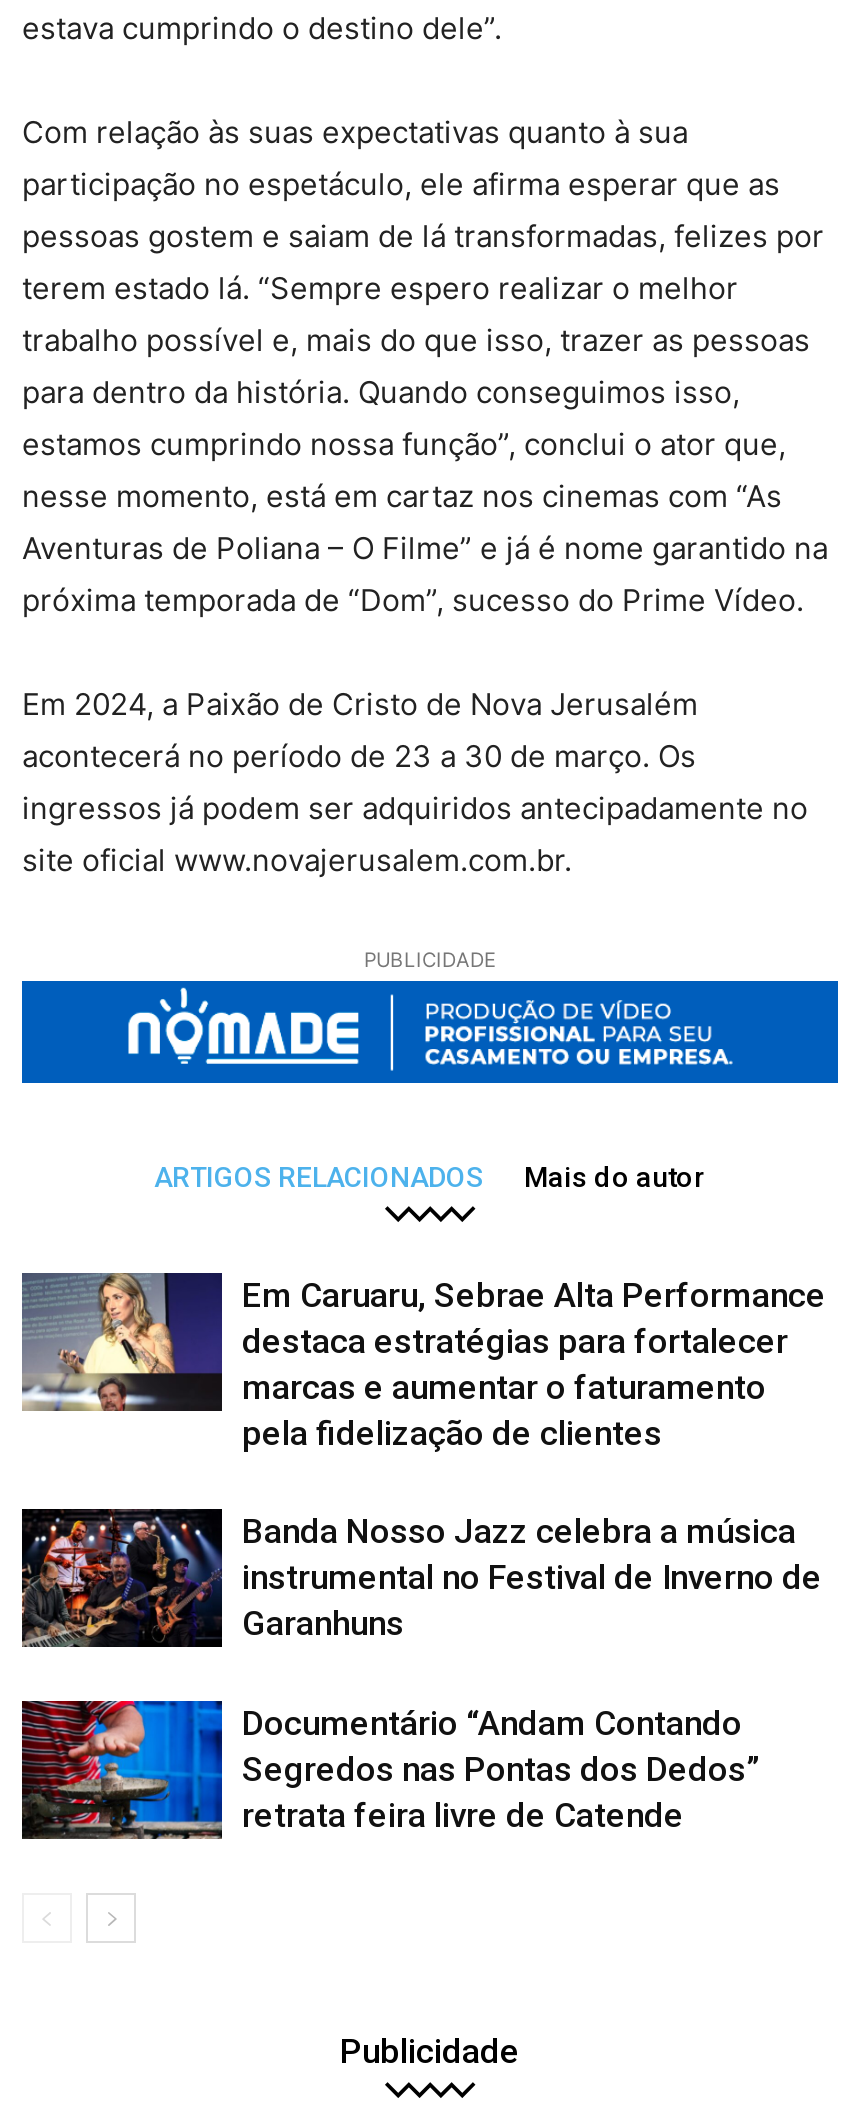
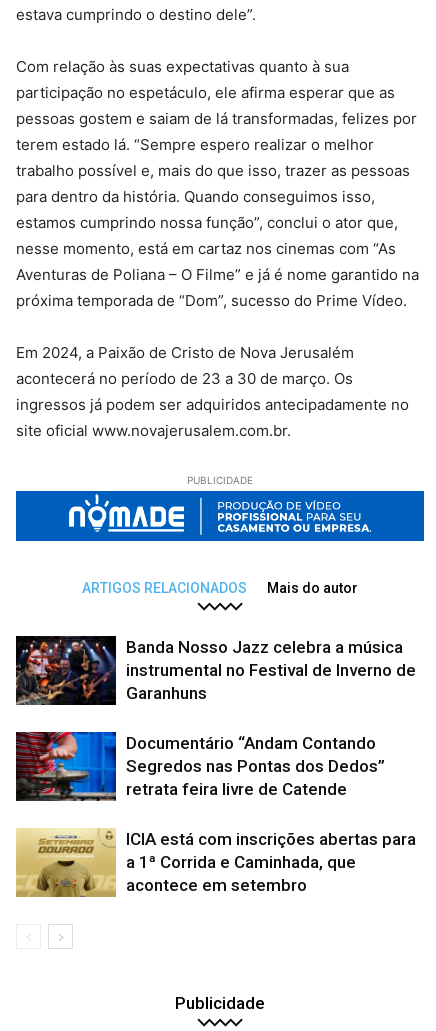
[22,1272,826,1452] [image] | Em Caruaru, Sebrae Alta Performance | destaca estratégias para fortalecer | marcas e aumentar o faturamento | pela fidelização de clientes -> none
moved [18,1506,822,1834] -> [14,635,416,799]: [image] | Banda Nosso Jazz celebra a música | instrumental no Festival de Inverno de | Garanhuns | Documentário “Andam Contando | Segredos nas Pontas dos Dedos” | retrata feira livre de Catende
none -> [15,828,416,898] [image] | ICIA está com inscrições abertas para | a 1ª Corrida e Caminhada, que | acontece em setembro

